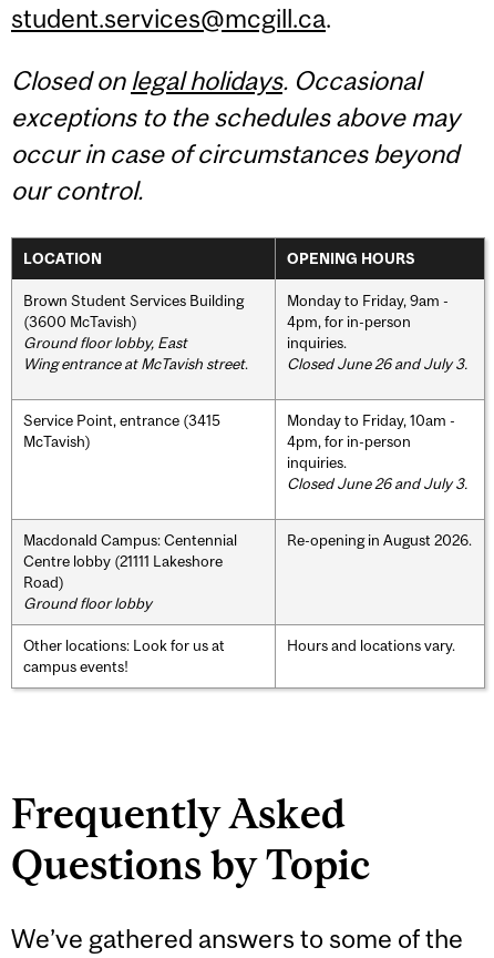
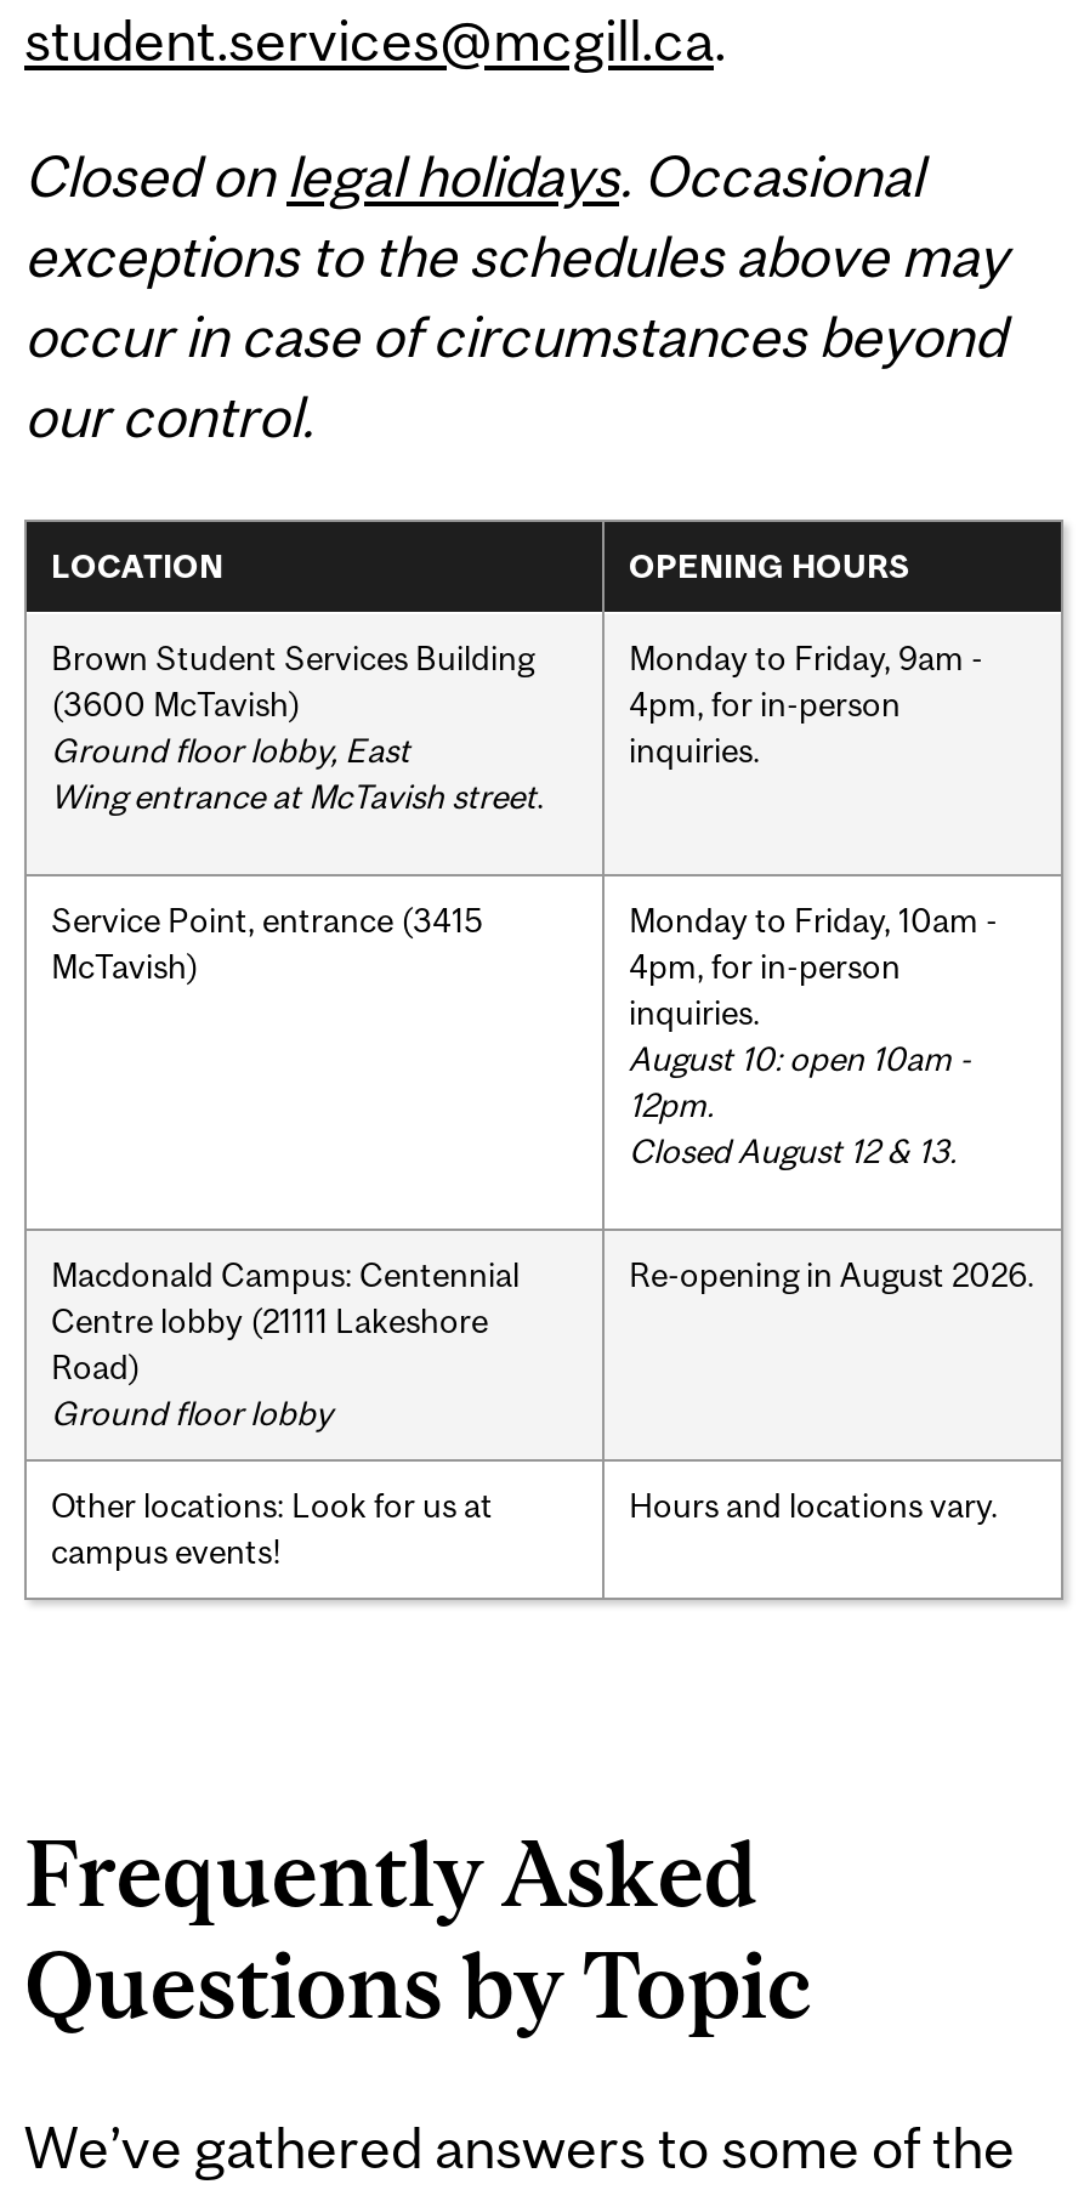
[287,354,467,372] Closed June 26 and July 3. -> none
[287,474,467,492] Closed June 26 and July 3. -> [629,1038,971,1169] August 10: open 10am - | 12pm. | Closed August 12 & 13.

